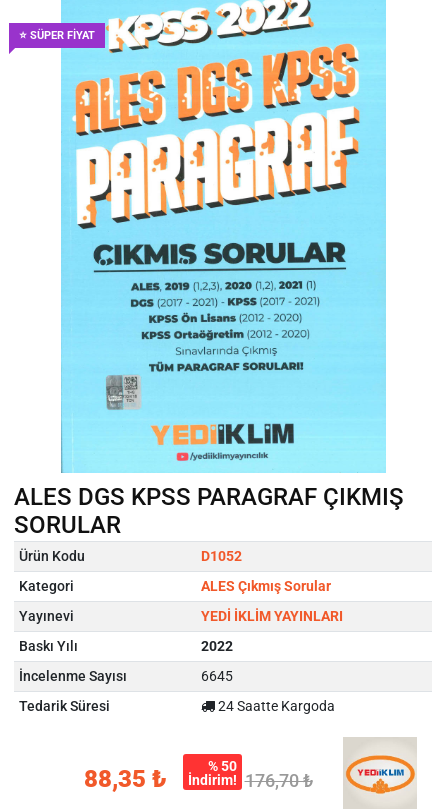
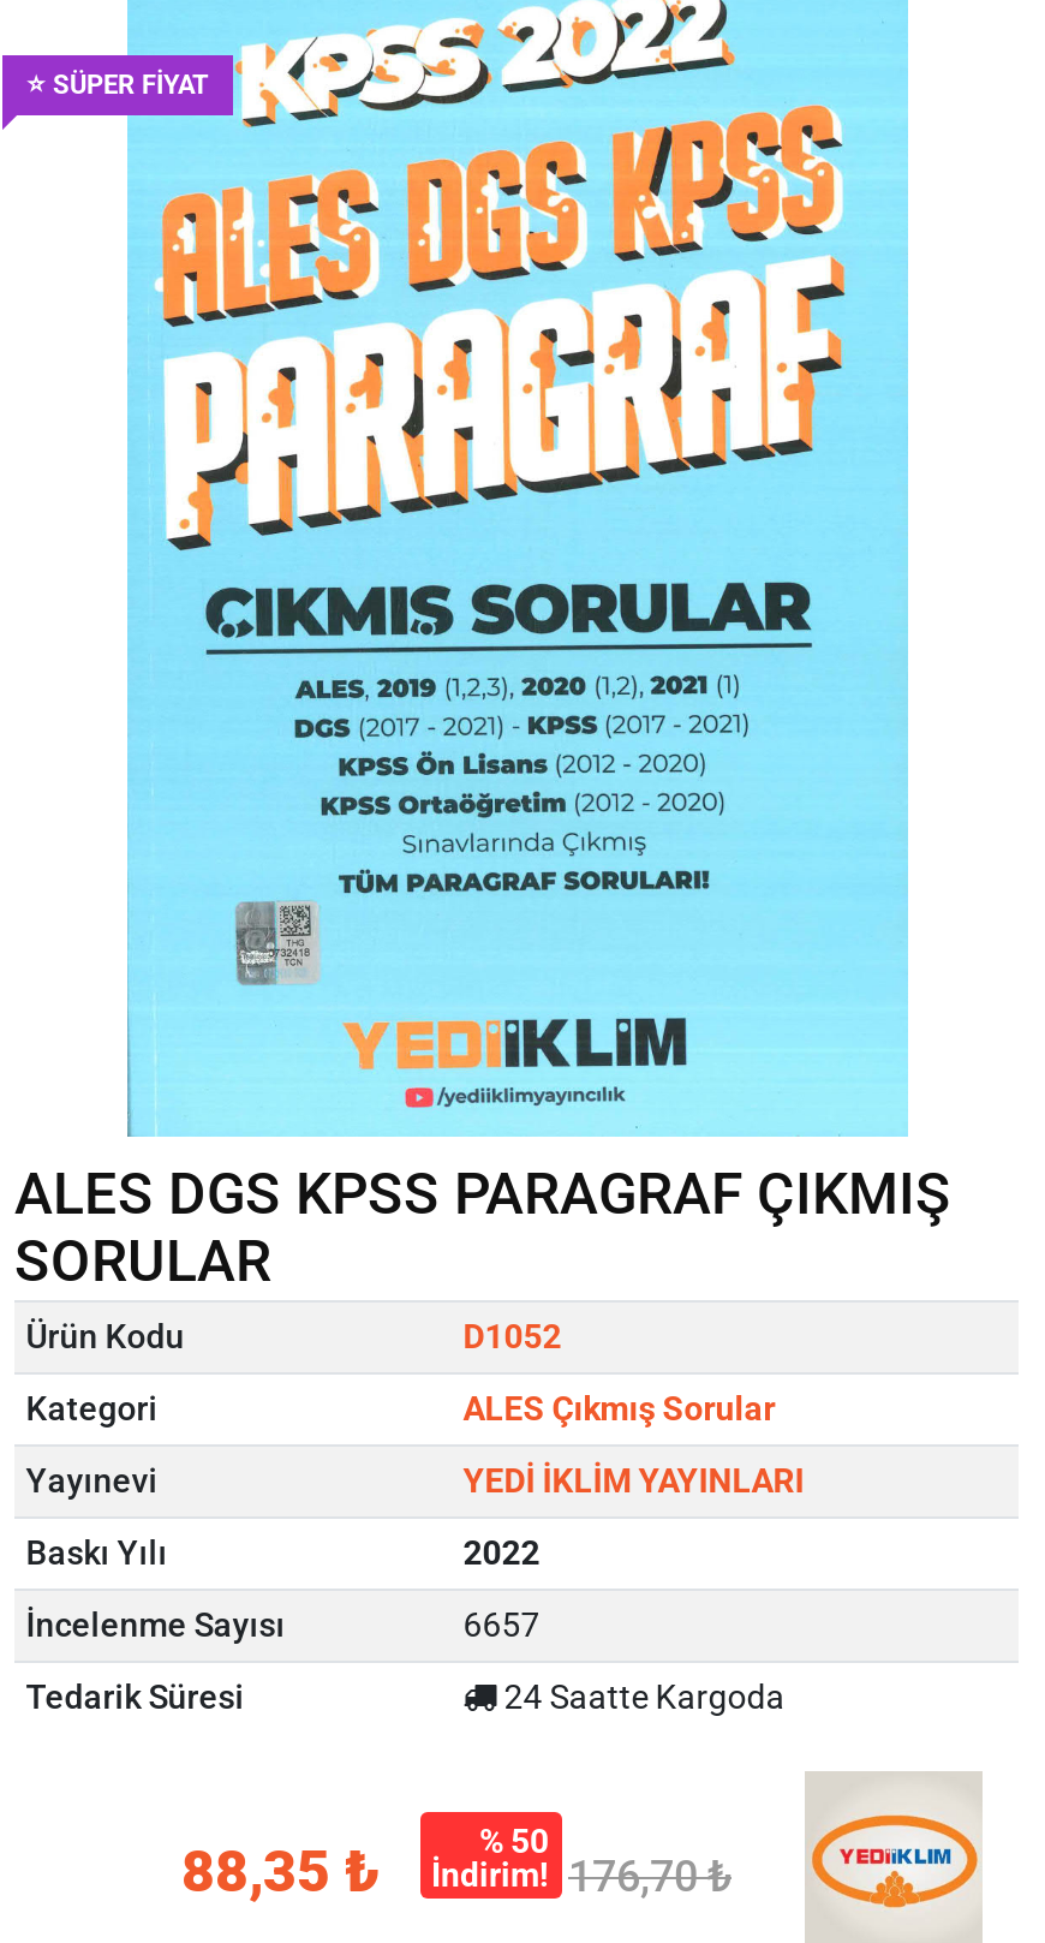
[201,668,233,684] 6645 -> [463,1605,540,1644] 6657

